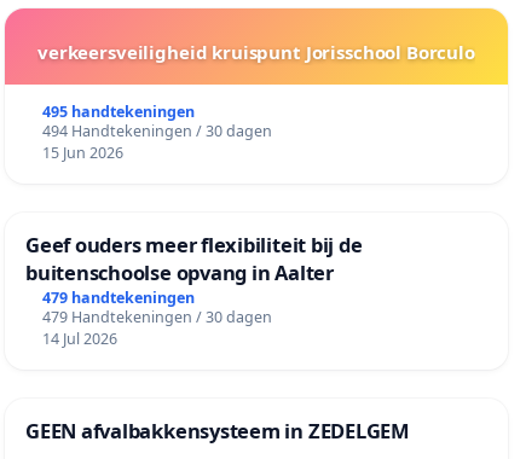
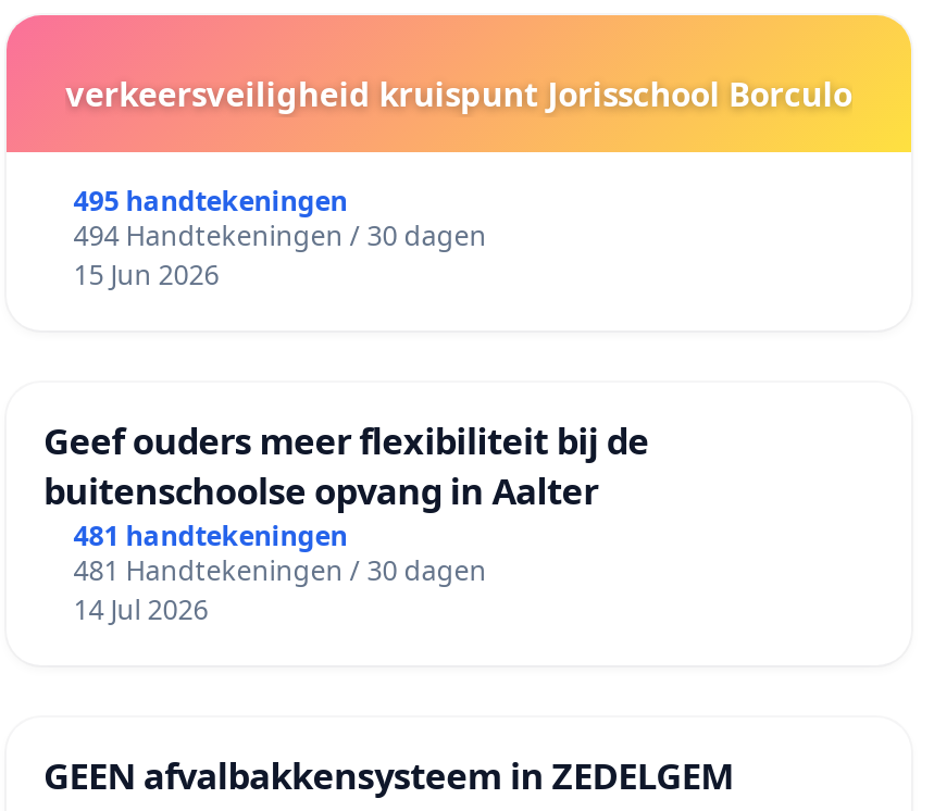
[42,287,194,307] 479 handtekeningen -> [74,516,348,553] 481 handtekeningen
[42,306,272,327] 479 Handtekeningen / 30 dagen -> [74,551,487,588] 481 Handtekeningen / 30 dagen

